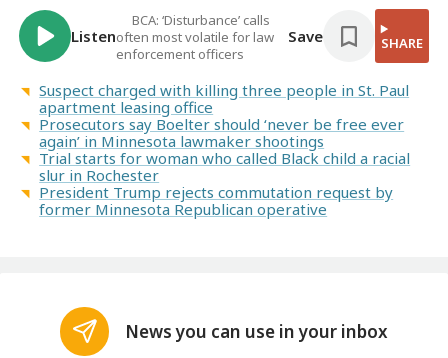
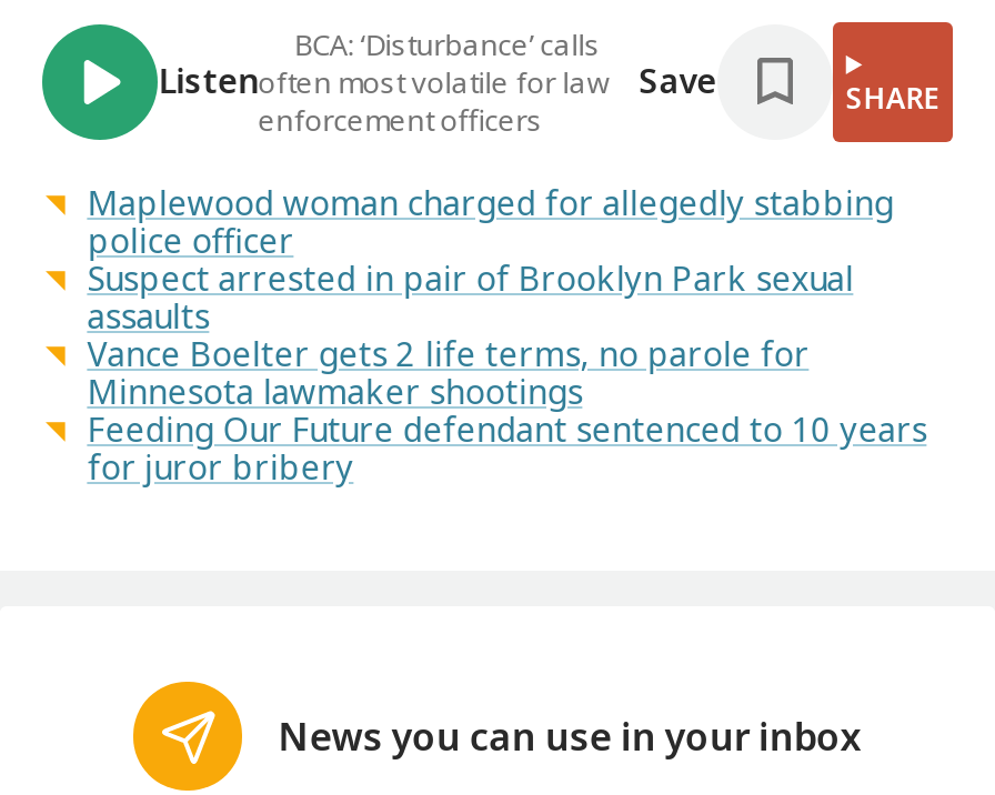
[39,80,410,219] Suspect charged with killing three people in St. Paul | apartment leasing office | Prosecutors say Boelter should ‘never be free ever | again’ in Minnesota lawmaker shootings | Trial starts for woman who called Black child a racial | slur in Rochester | President Trump rejects commutation request by | former Minnesota Republican operative -> [87,179,927,487] Maplewood woman charged for allegedly stabbing | police officer | Suspect arrested in pair of Brooklyn Park sexual | assaults | Vance Boelter gets 2 life terms, no parole for | Minnesota lawmaker shootings | Feeding Our Future defendant sentenced to 10 years | for juror bribery

